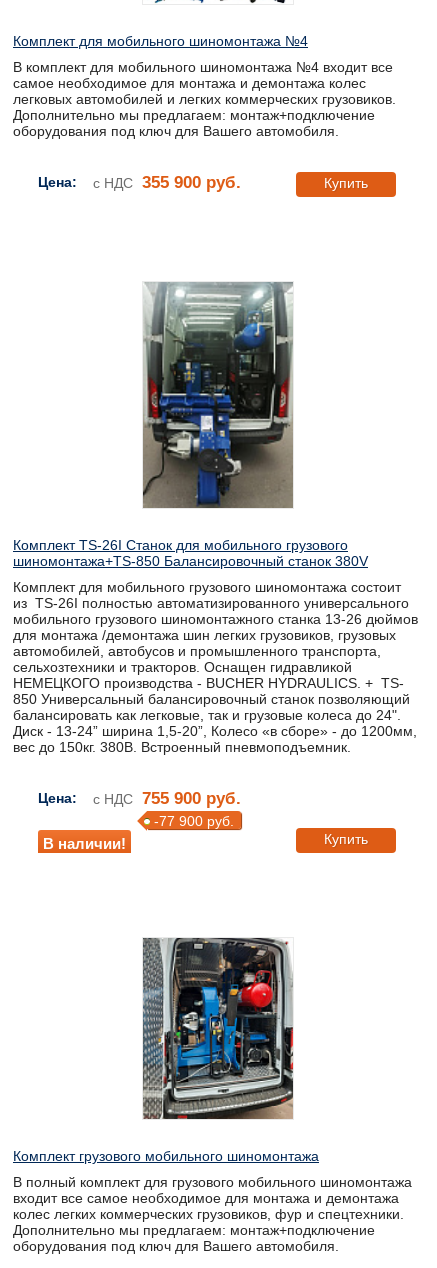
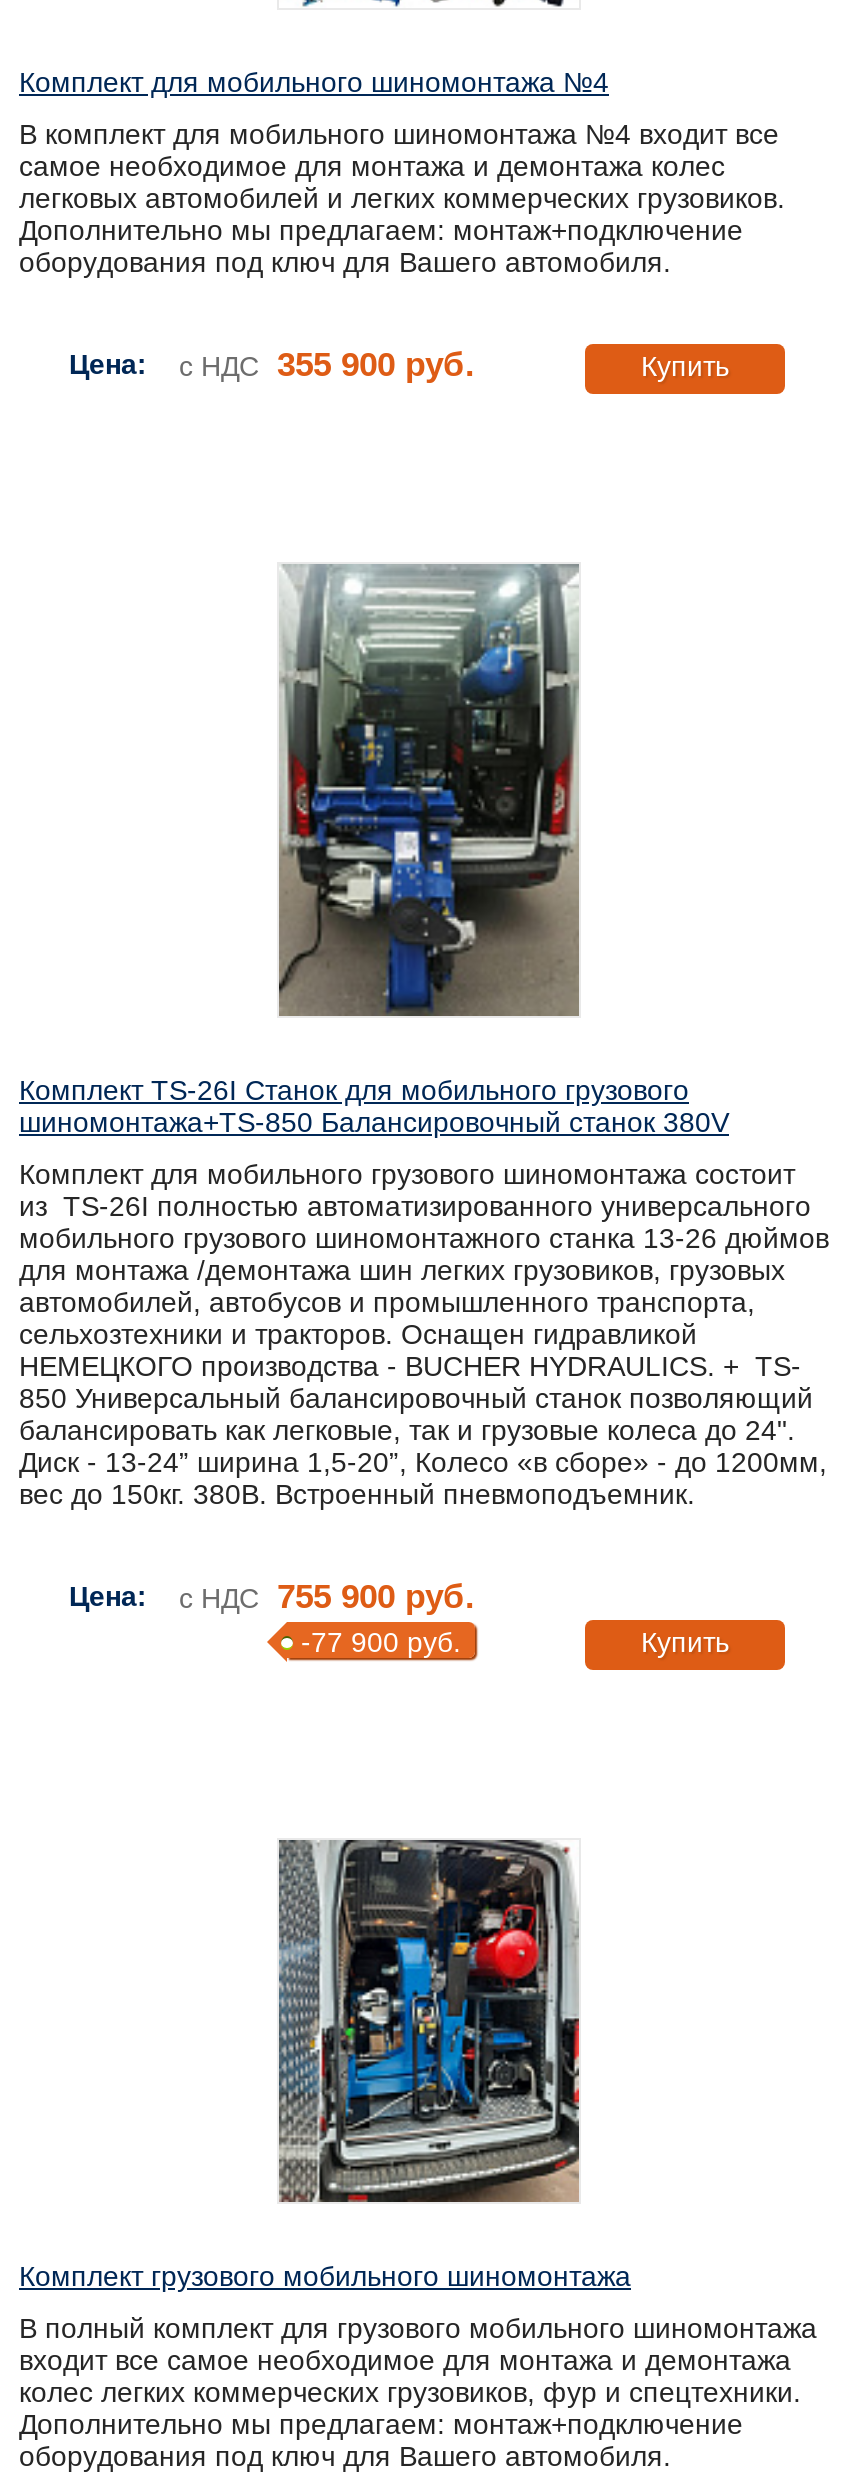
[43,835,126,852] В наличии! -> none

